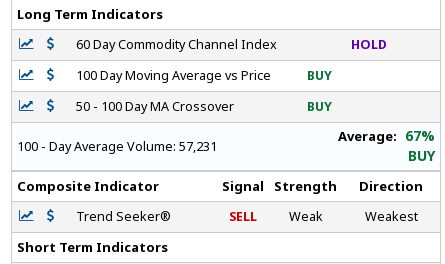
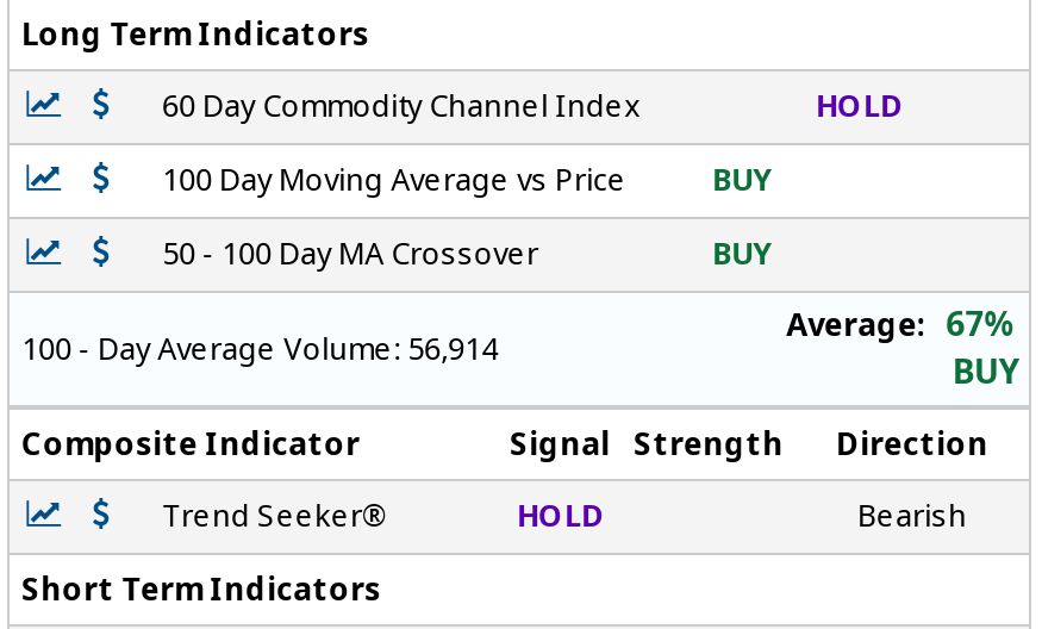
[17,138,217,155] 100 - Day Average Volume: 57,231 -> [22,330,498,370] 100 - Day Average Volume: 56,914
[229,208,418,225] SELL | Weak | Weakest -> [517,496,967,537] HOLD | Bearish

